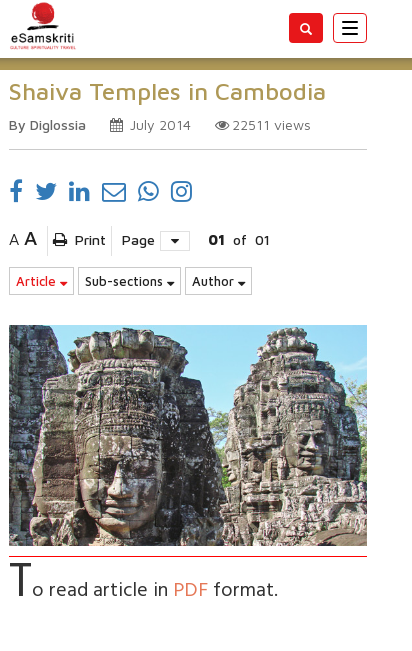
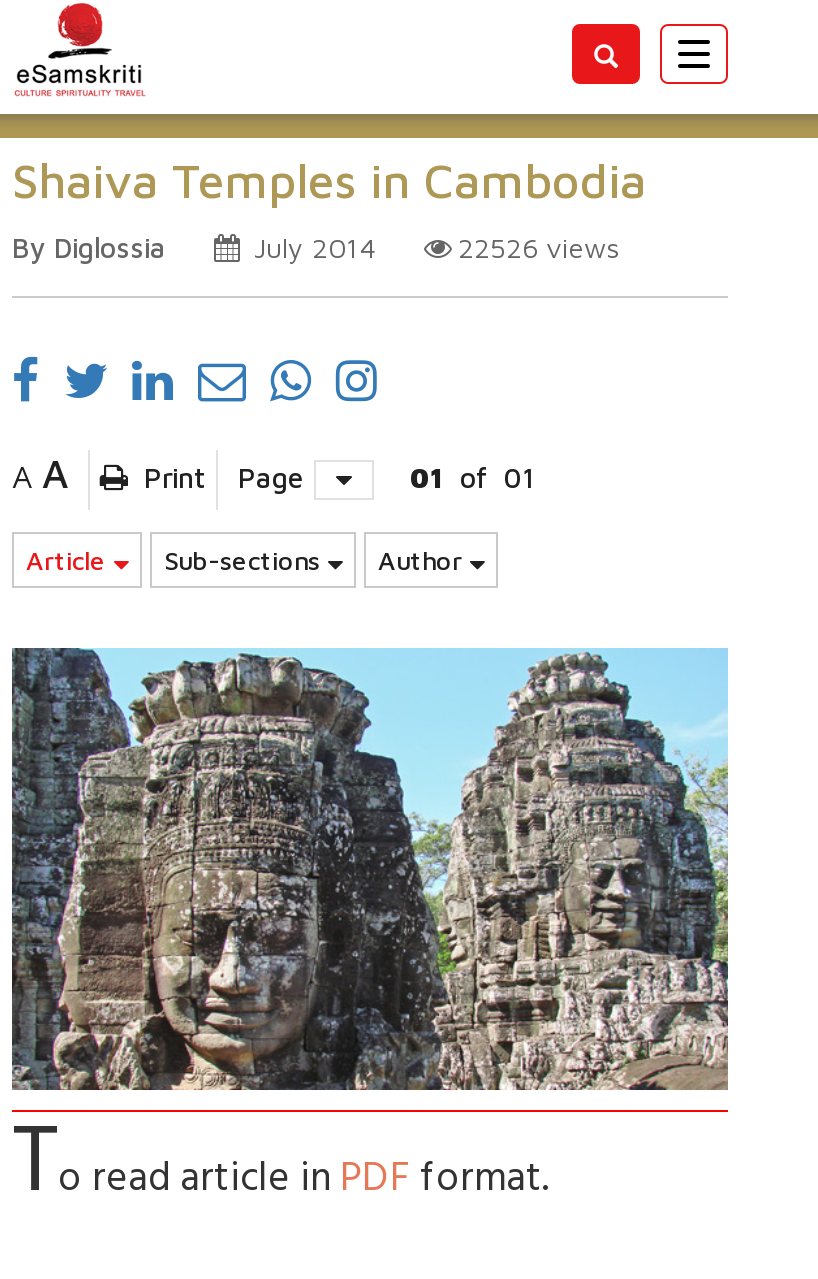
[232,116,311,133] 22511 views -> [458,230,620,264] 22526 views

